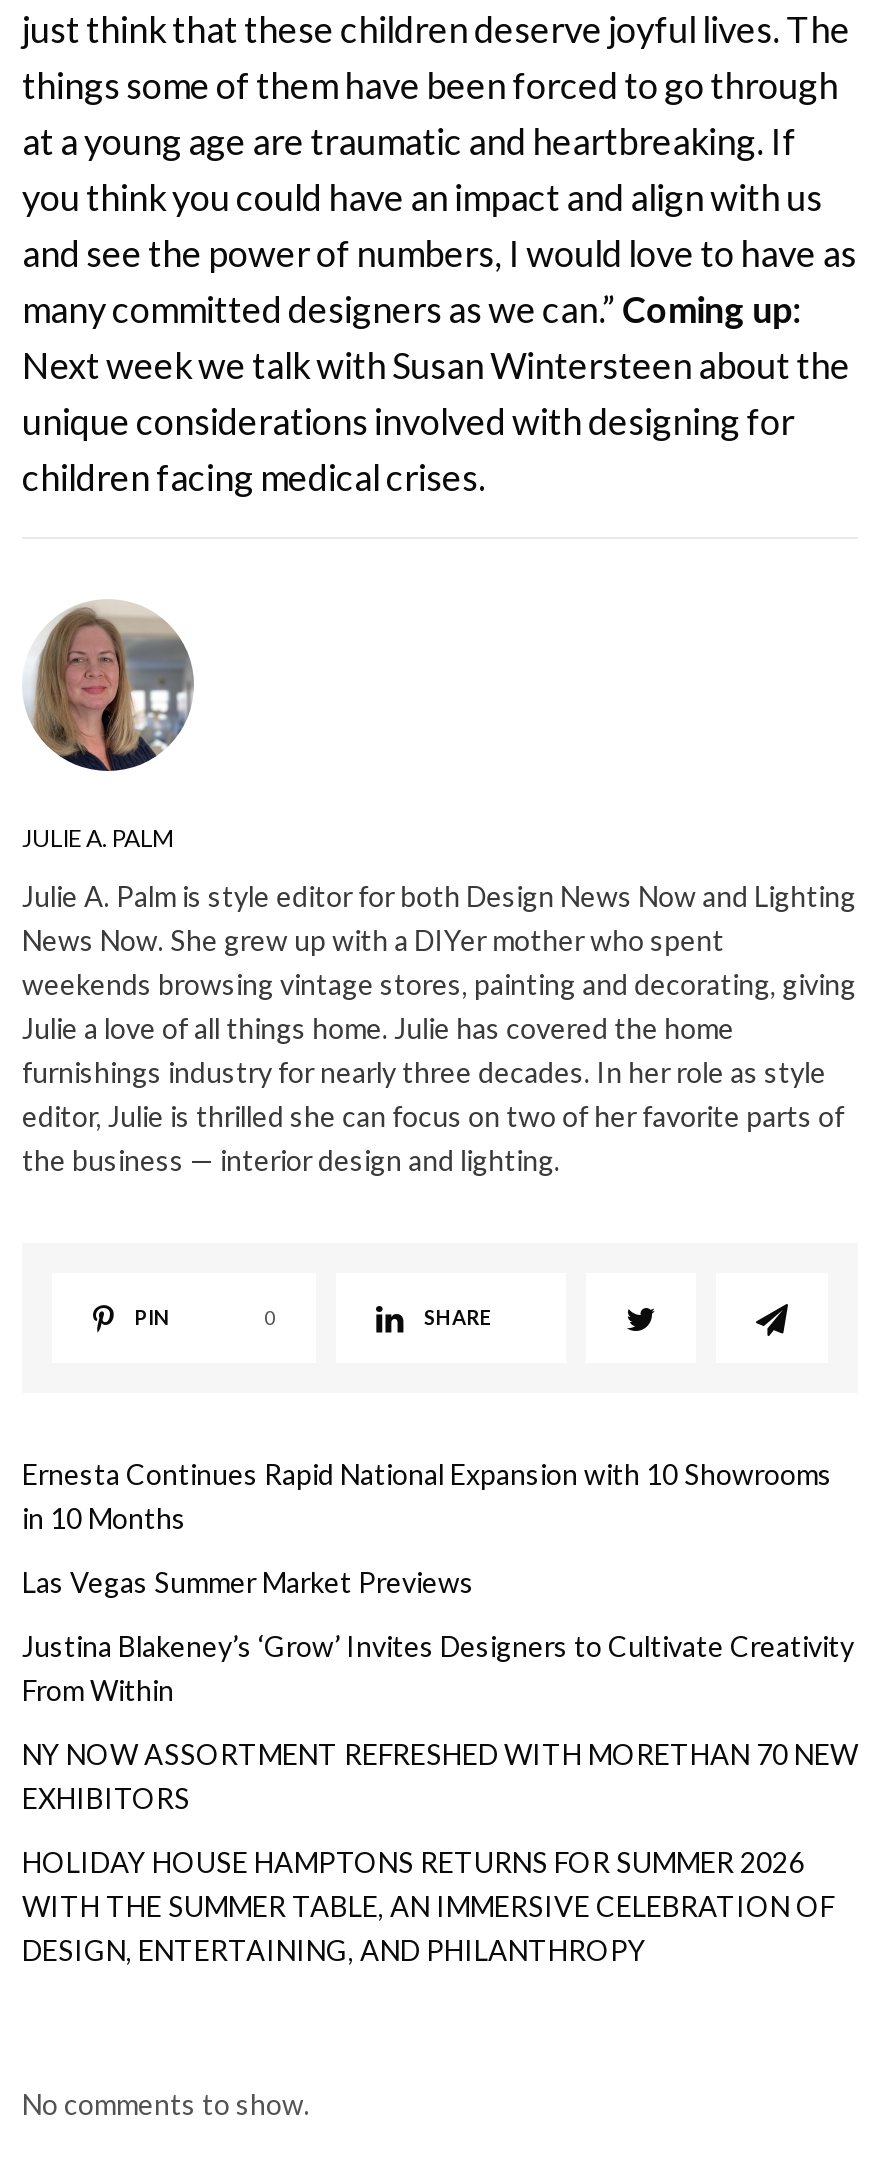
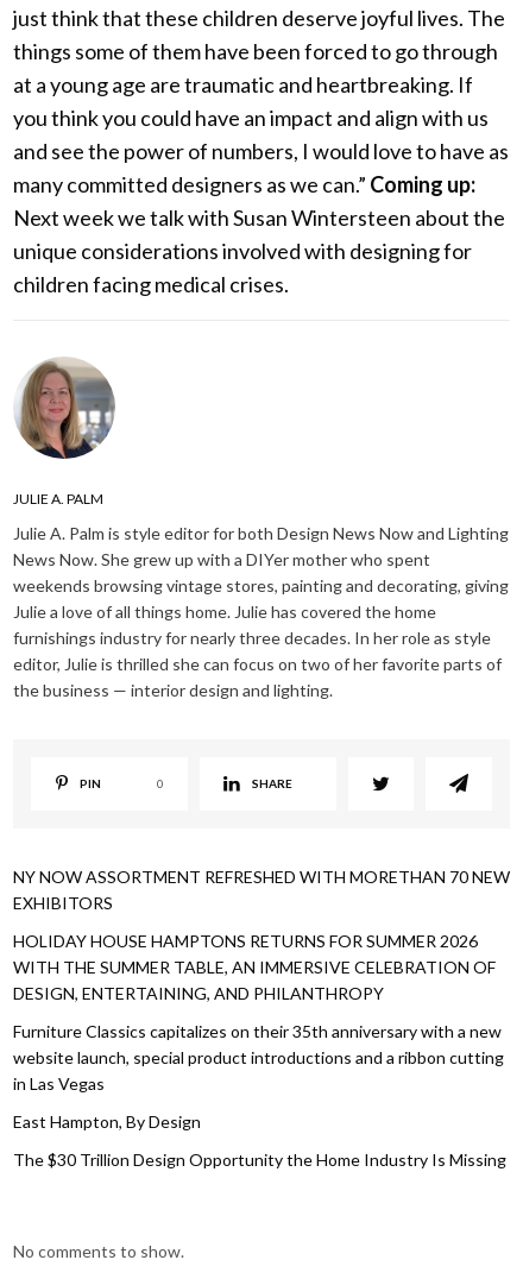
[22,1458,854,1708] Ernesta Continues Rapid National Expansion with 10 Showrooms | in 10 Months | Las Vegas Summer Market Previews | Justina Blakeney’s ‘Grow’ Invites Designers to Cultivate Creativity | From Within -> none
moved [22,1738,858,1968] -> [13,866,510,1003]: NY NOW ASSORTMENT REFRESHED WITH MORETHAN 70 NEW | EXHIBITORS | HOLIDAY HOUSE HAMPTONS RETURNS FOR SUMMER 2026 | WITH THE SUMMER TABLE, AN IMMERSIVE CELEBRATION OF | DESIGN, ENTERTAINING, AND PHILANTHROPY
none -> [13,1021,506,1169] Furniture Classics capitalizes on their 35th anniversary with a new | website launch, special product introductions and a ribbon cutting | in Las Vegas | East Hampton, By Design | The $30 Trillion Design Opportunity the Home Industry Is Missing

